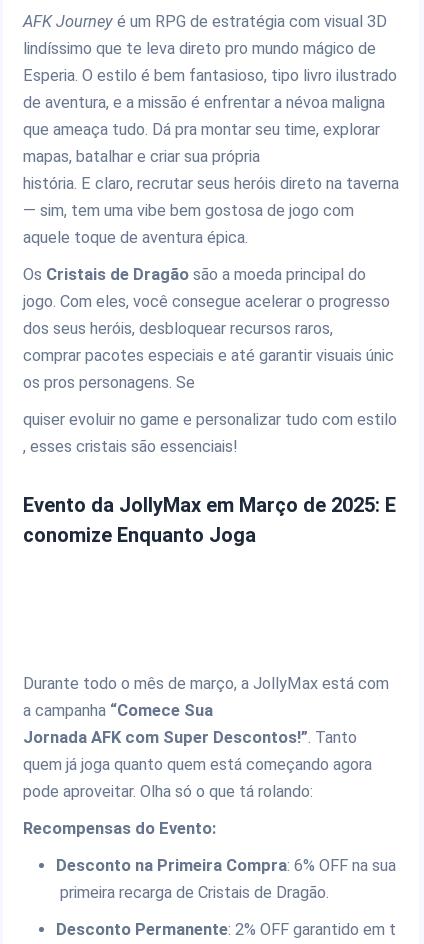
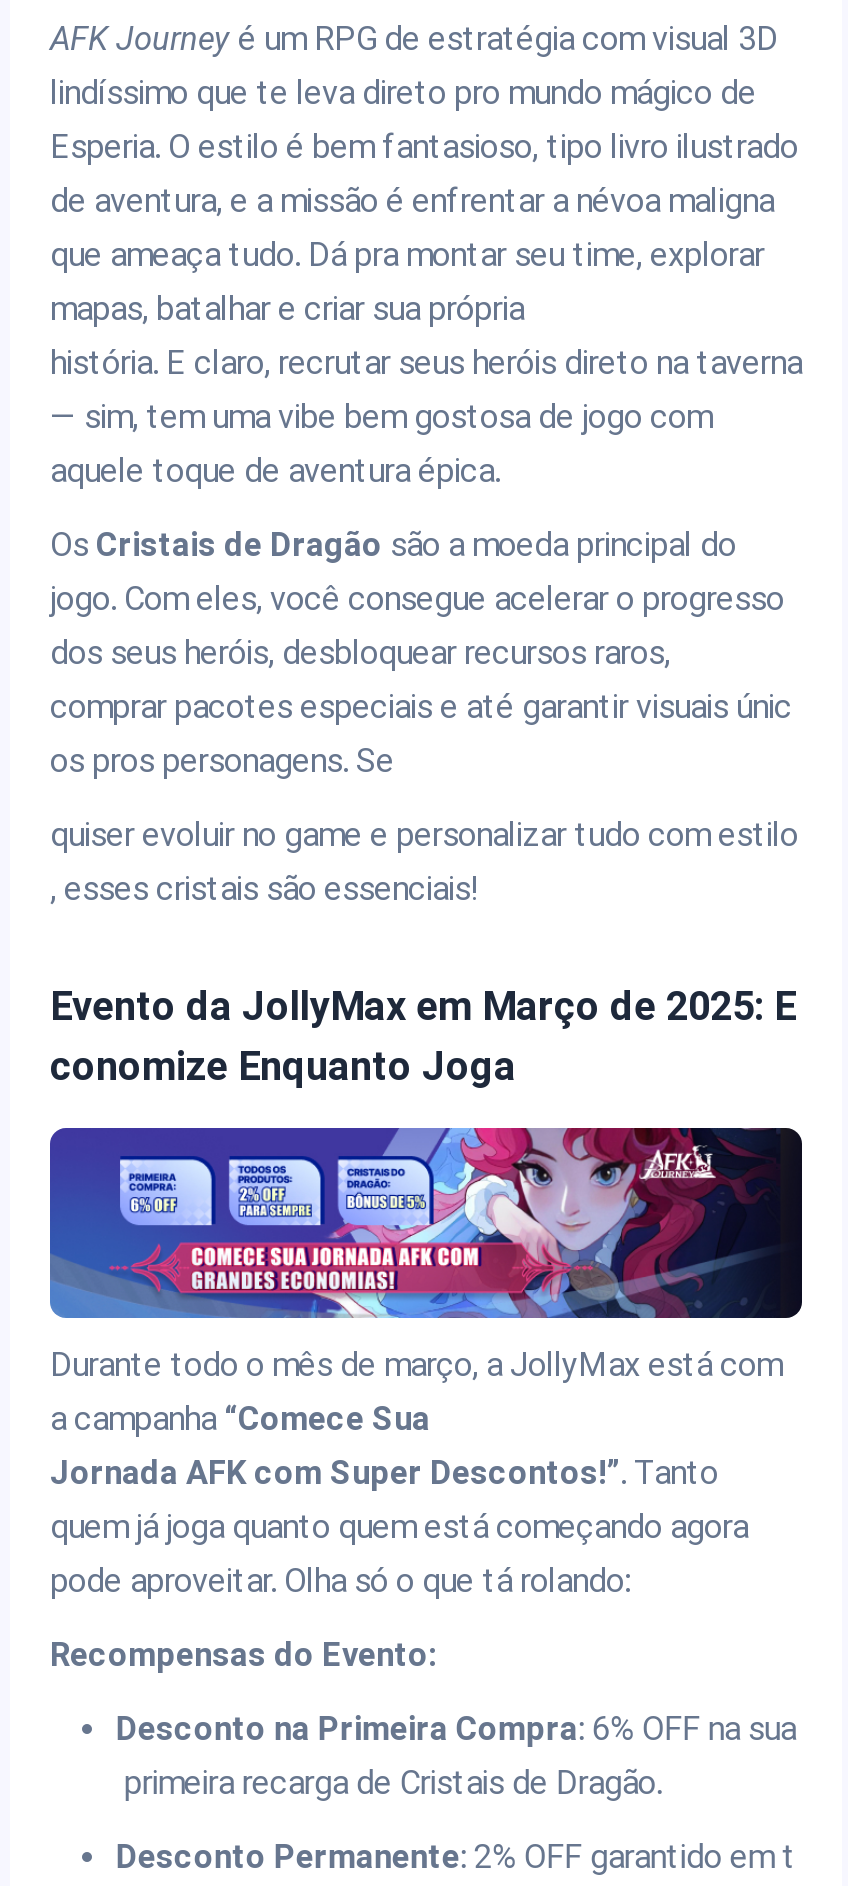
none -> [48,1126,804,1320] [image]

